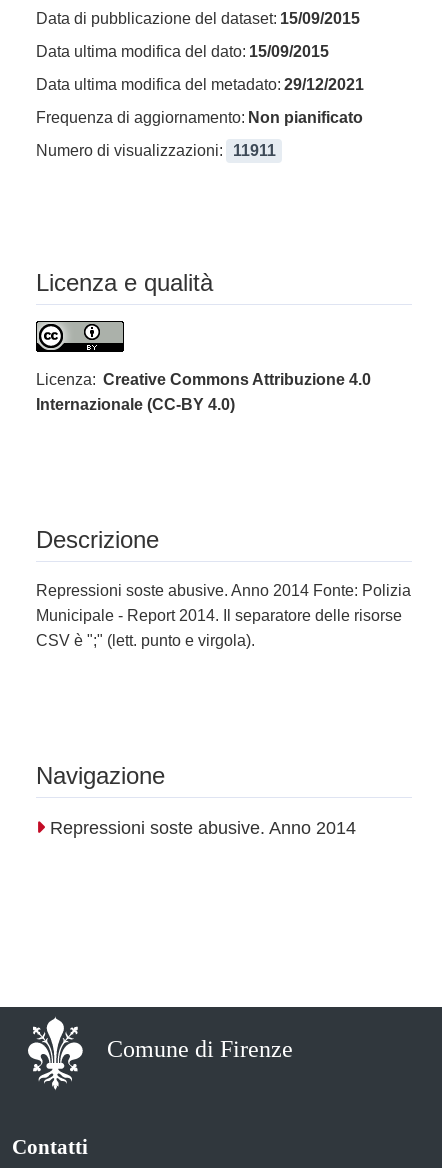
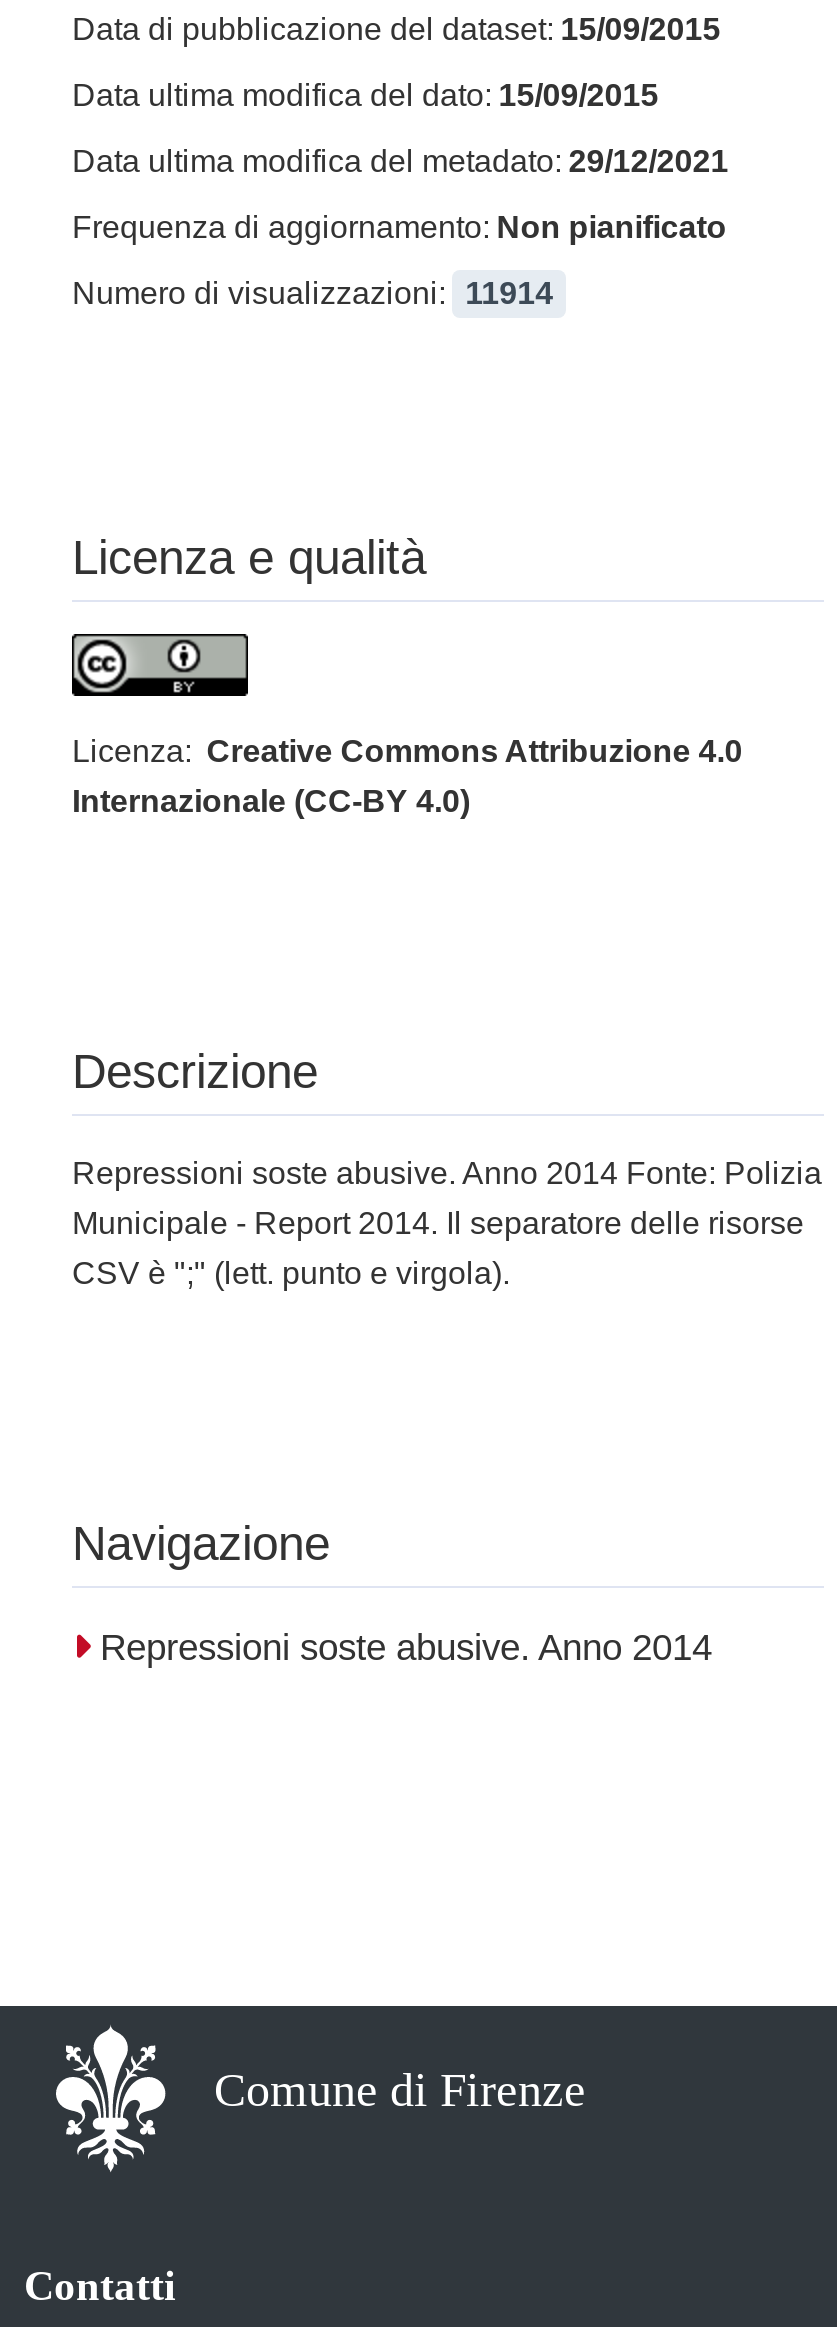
[36,142,276,159] Numero di visualizzazioni: 11911 -> [72,276,553,310] Numero di visualizzazioni: 11914

